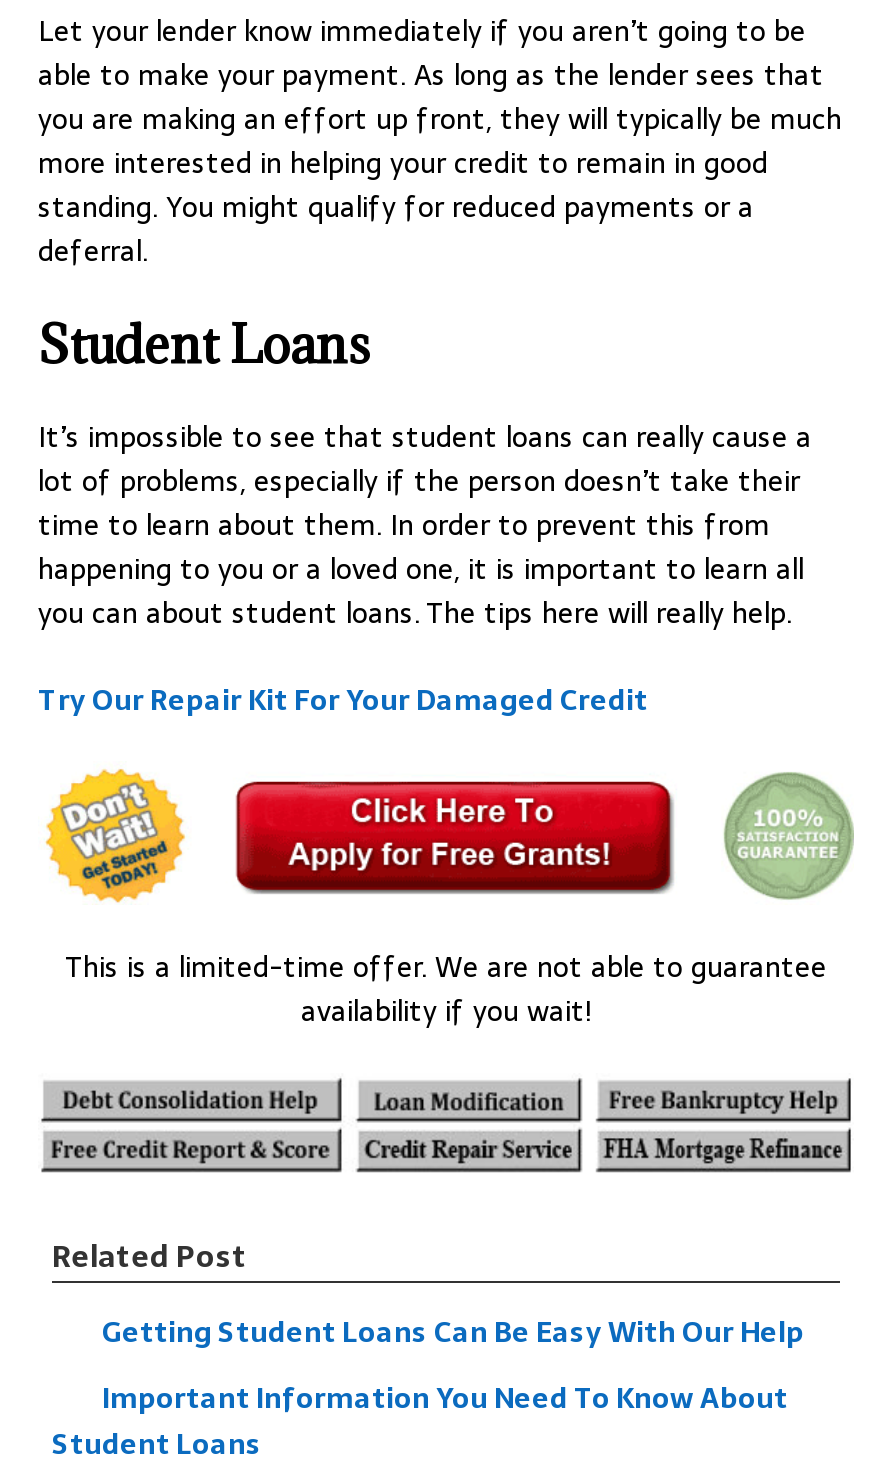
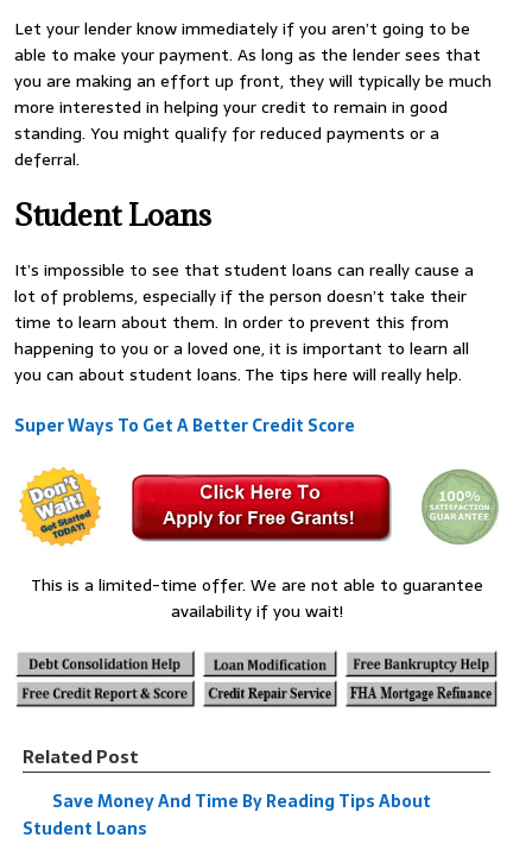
[38,678,648,722] Try Our Repair Kit For Your Damaged Credit -> [14,413,355,439] Super Ways To Get A Better Credit Score
[102,1309,804,1420] Getting Student Loans Can Be Easy With Our Help | Important Information You Need To Know About -> [52,788,431,814] Save Money And Time By Reading Tips About

